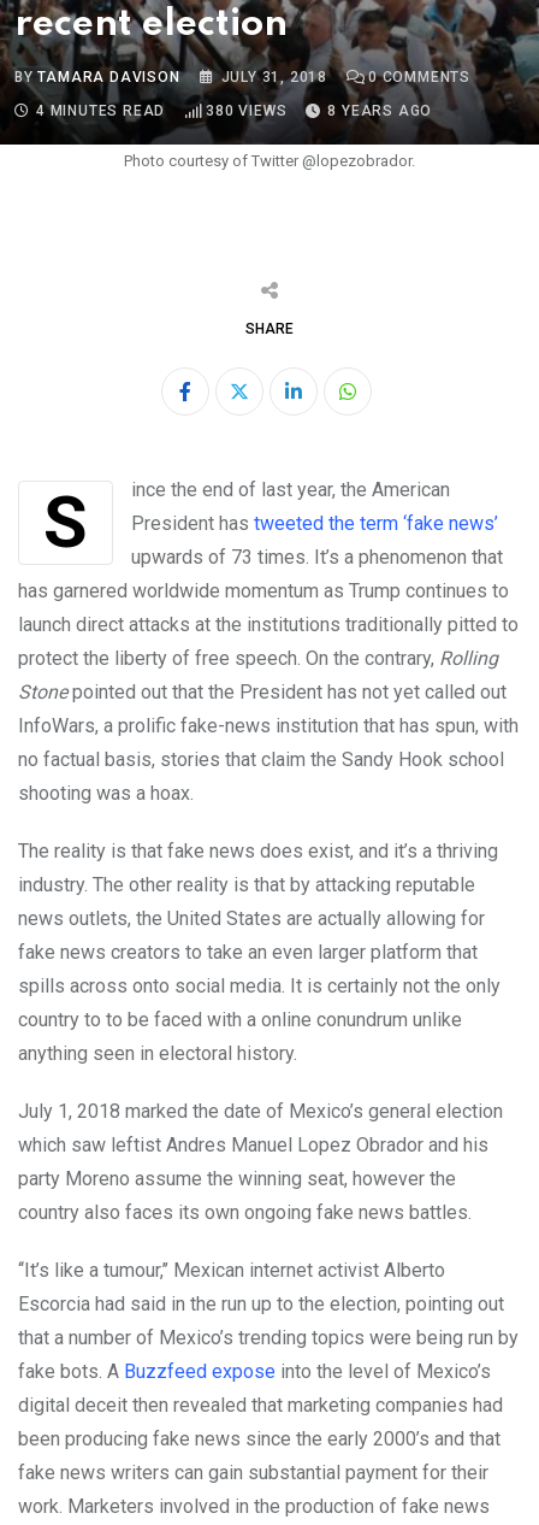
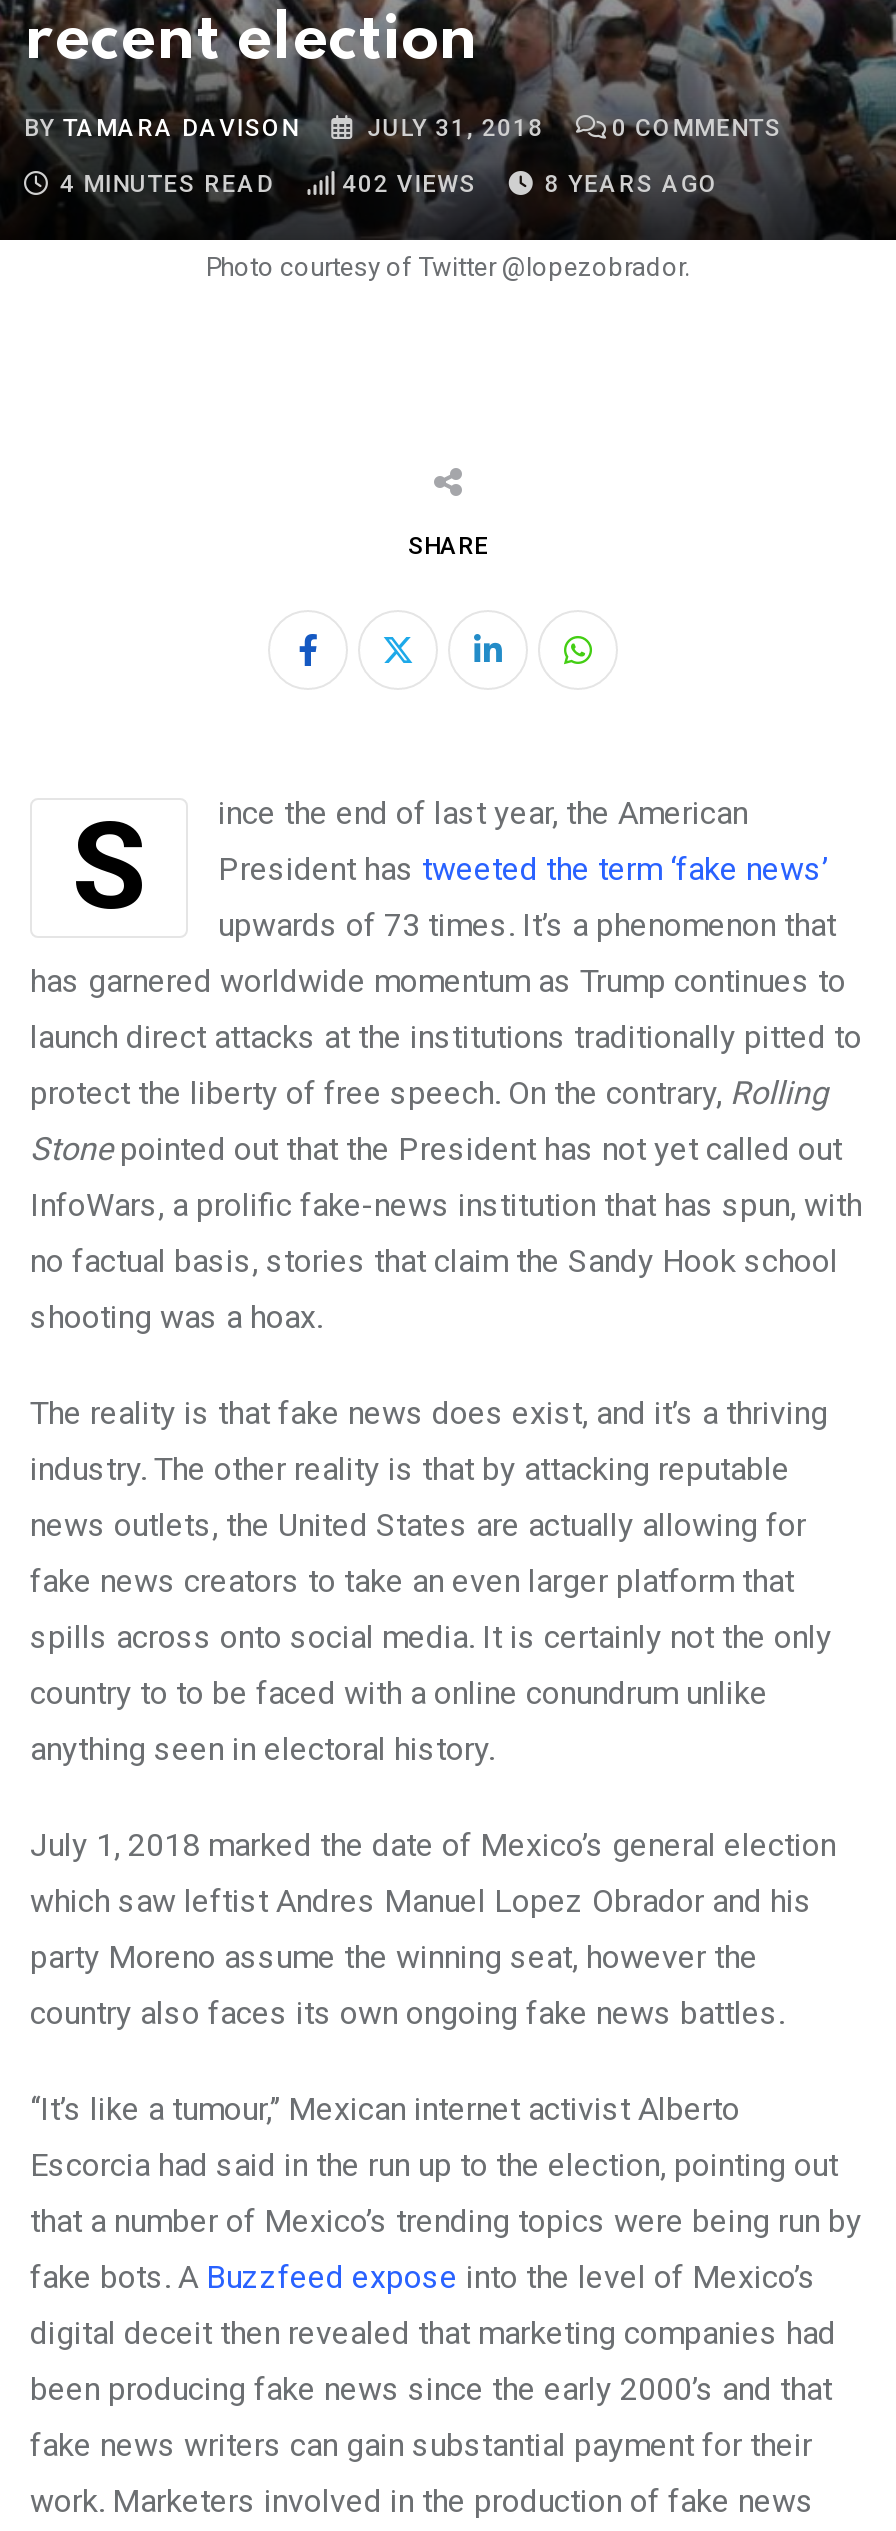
[206,102,287,119] 380 VIEWS -> [342,170,477,198] 402 VIEWS

